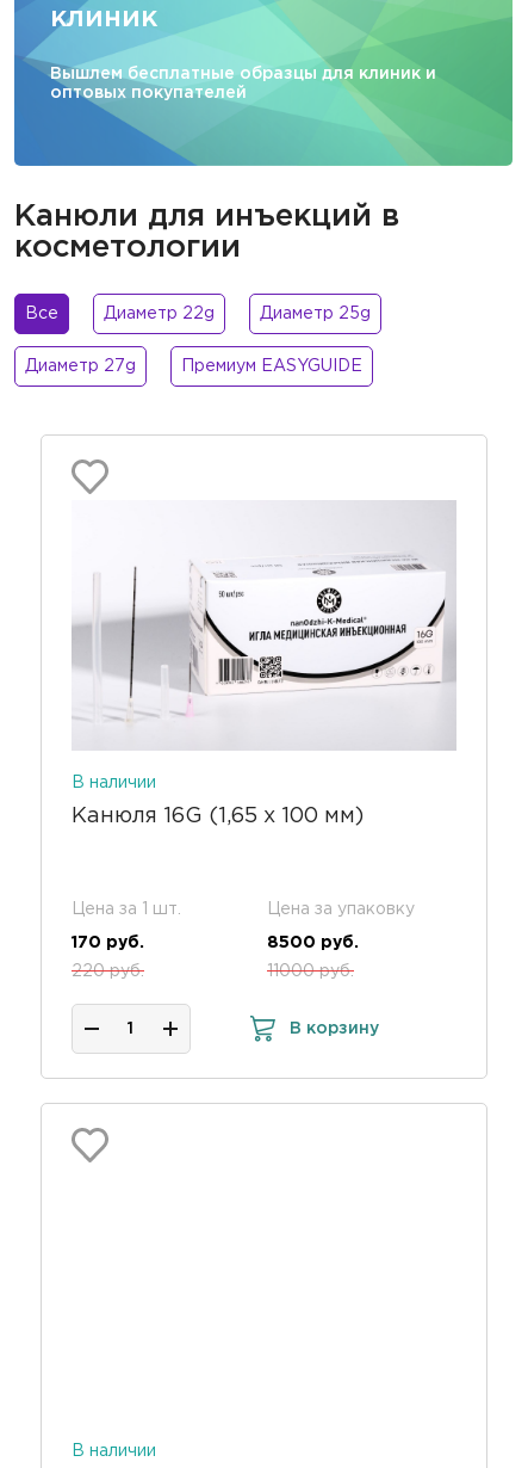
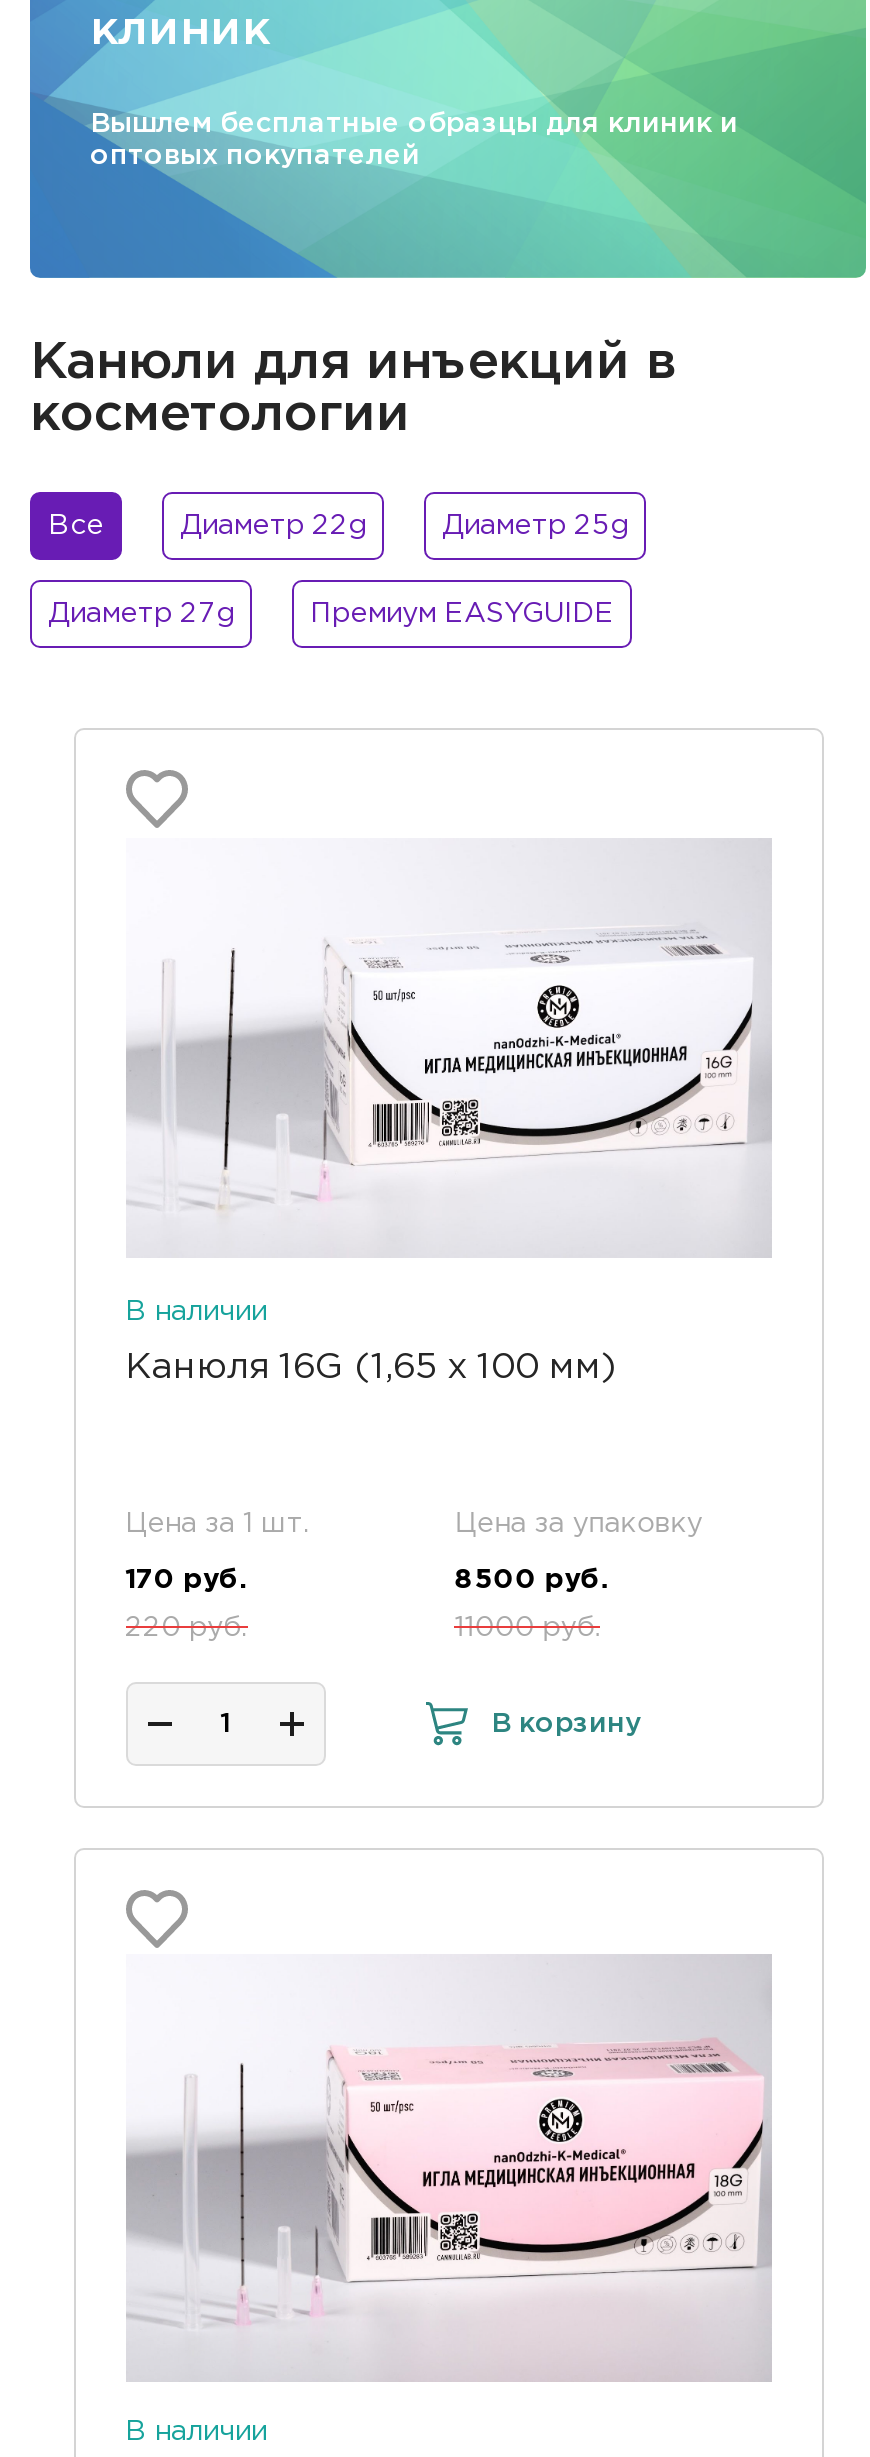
none -> [124,1954,772,2382] [image]

